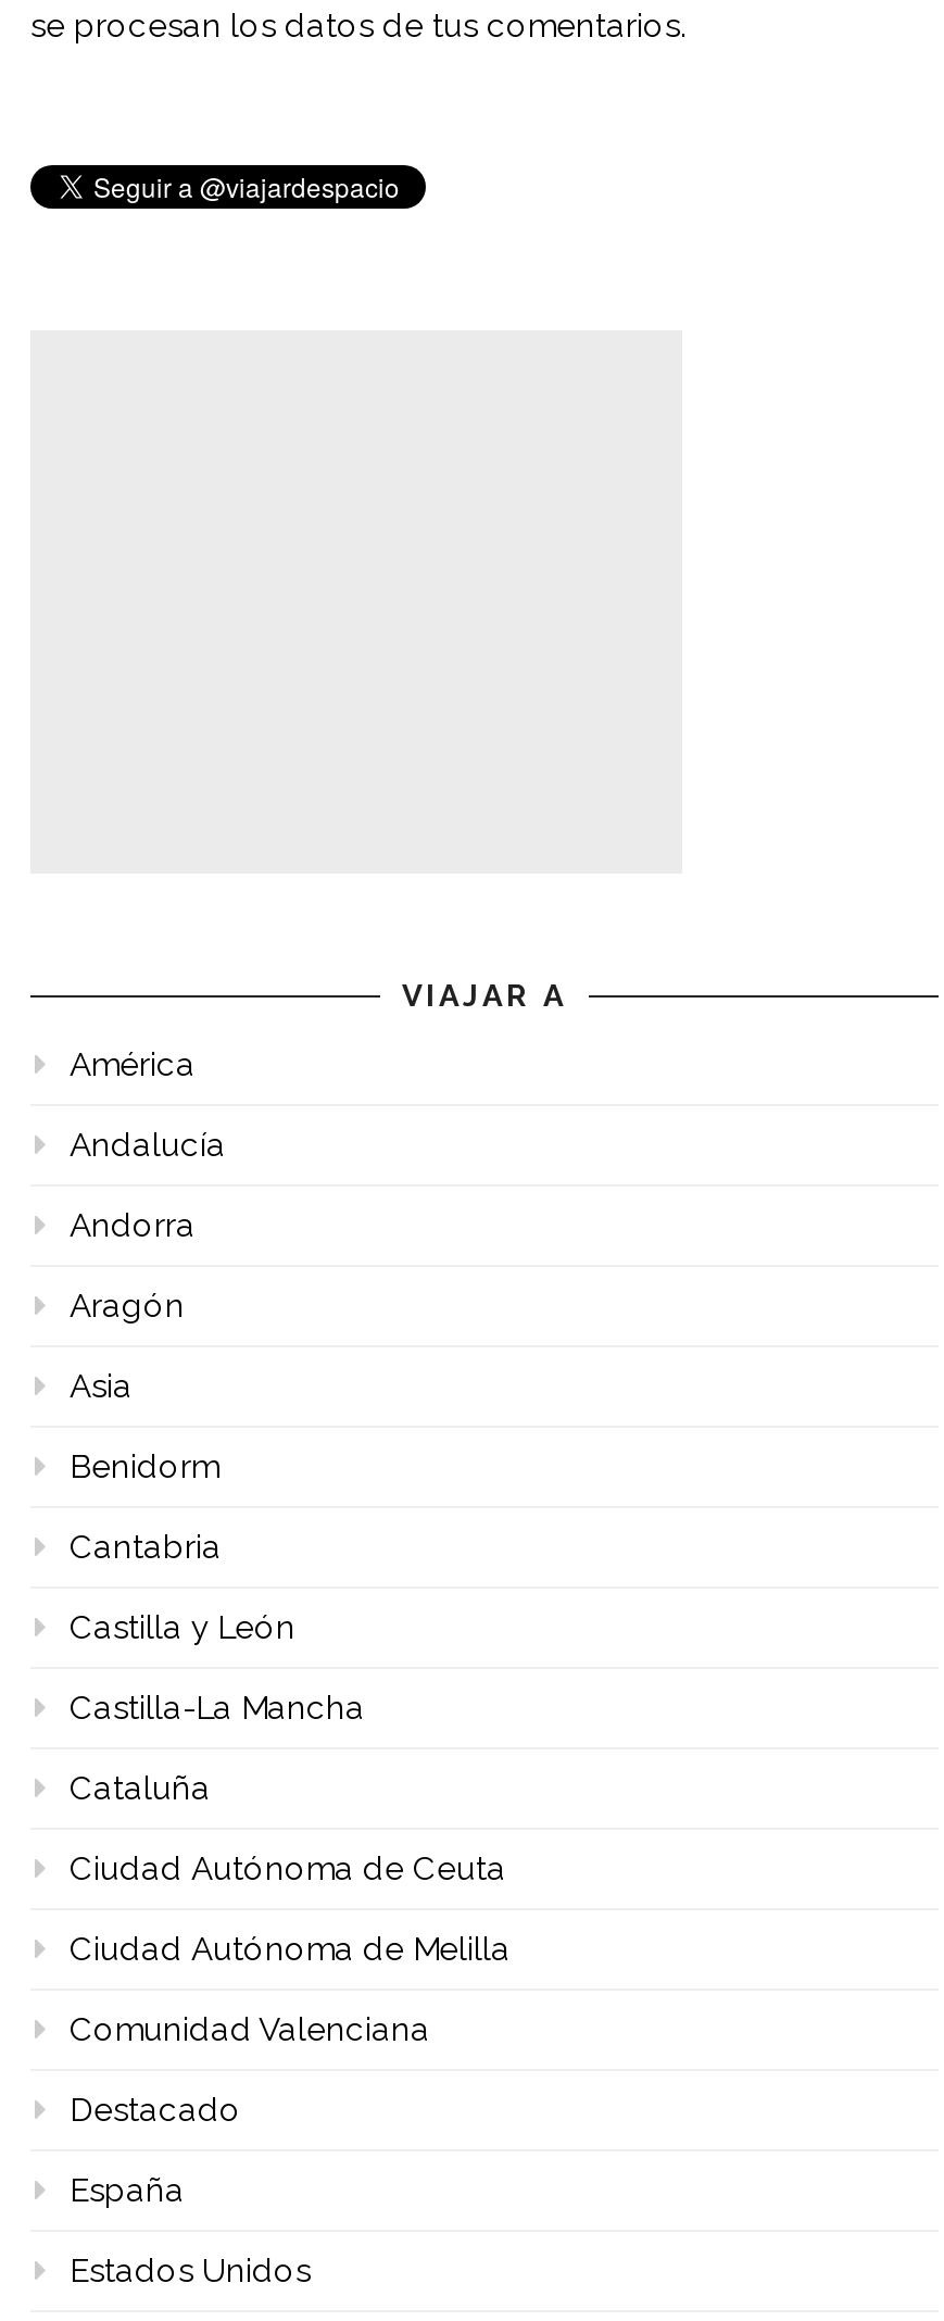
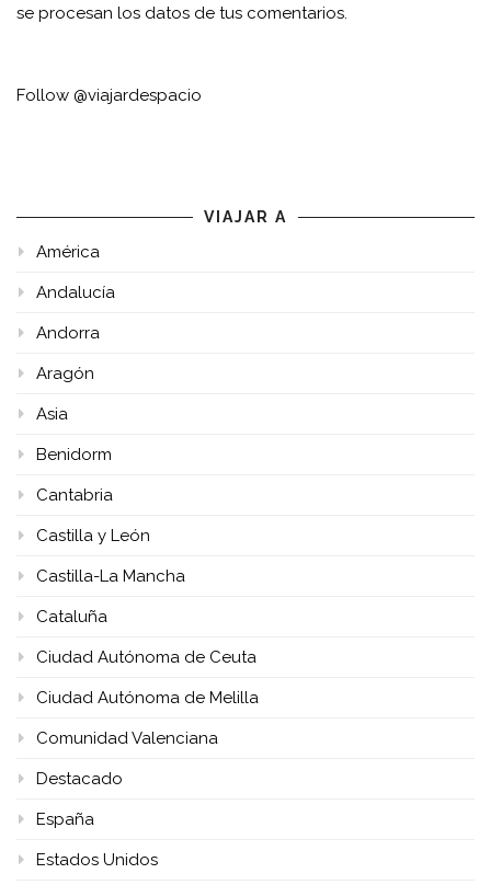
none -> [16,85,202,105] Follow @viajardespacio

